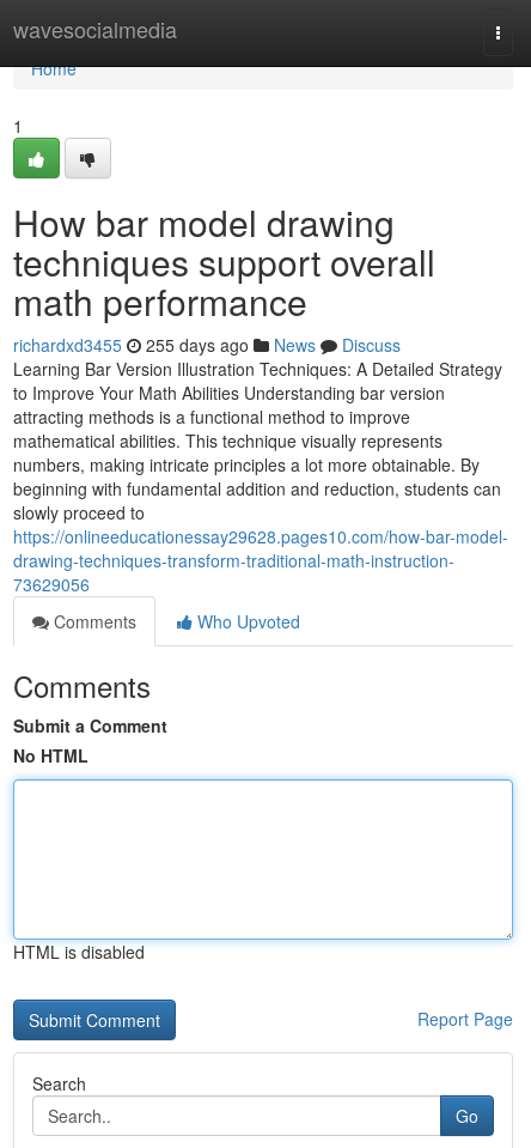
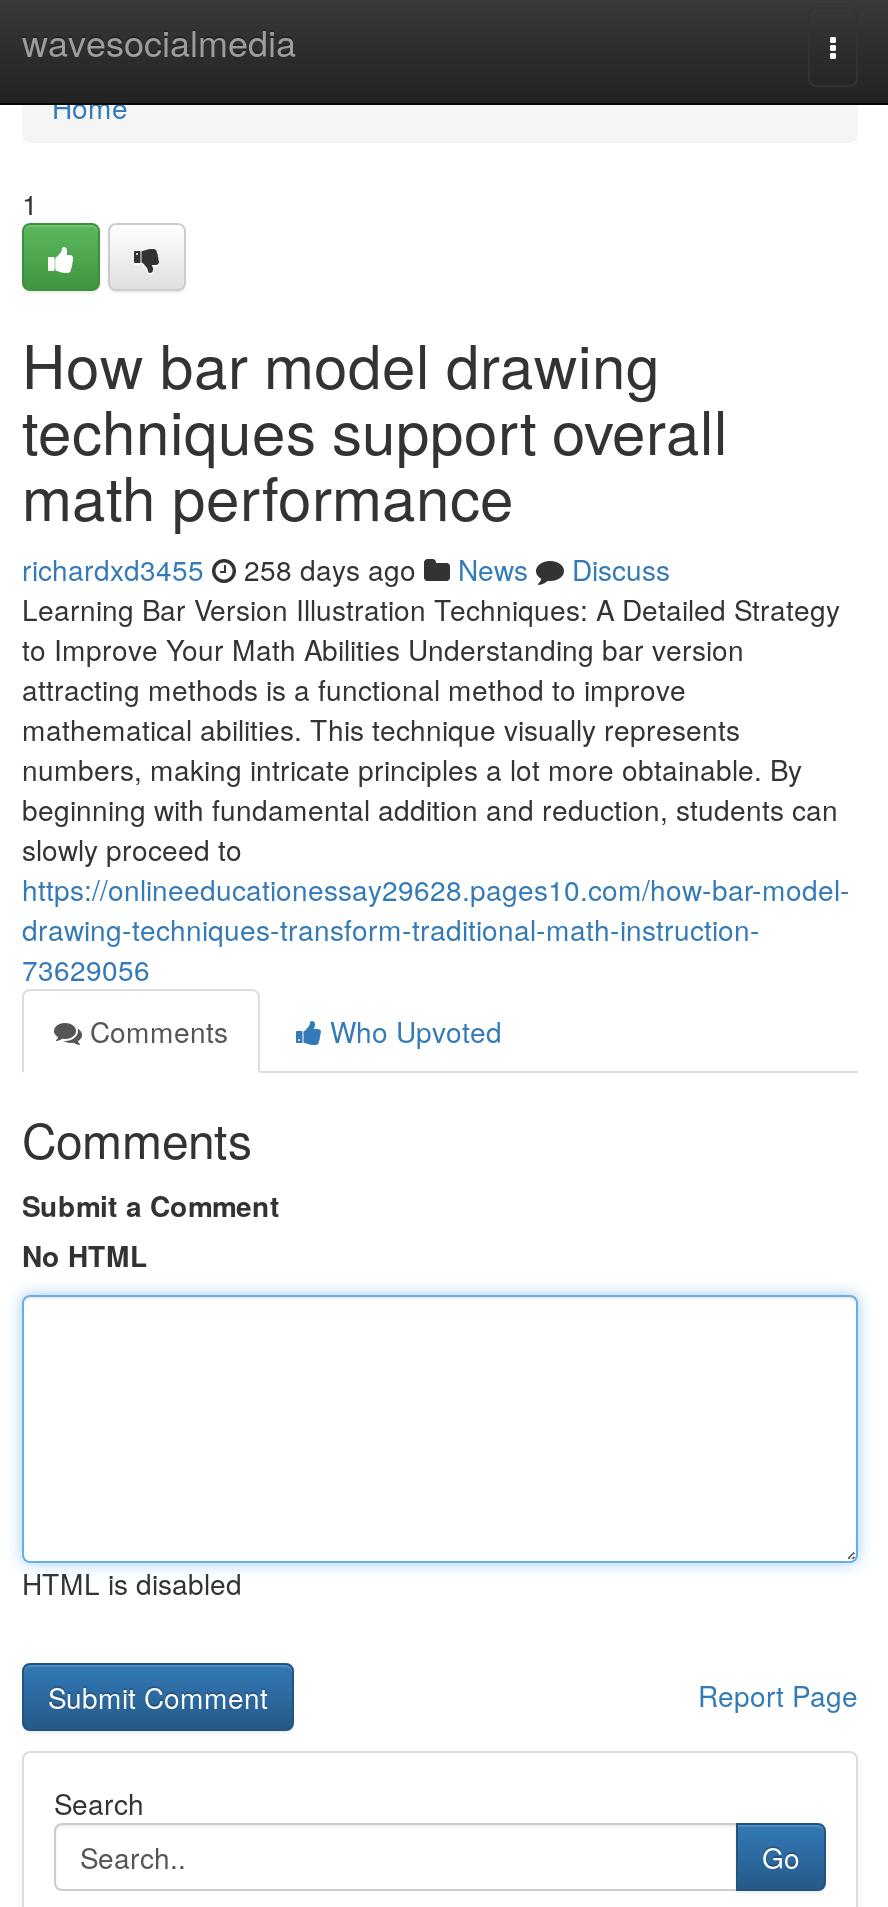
[13,333,401,357] richardxd3455 255 days ago News Discuss -> [22,549,670,589] richardxd3455 258 days ago News Discuss

